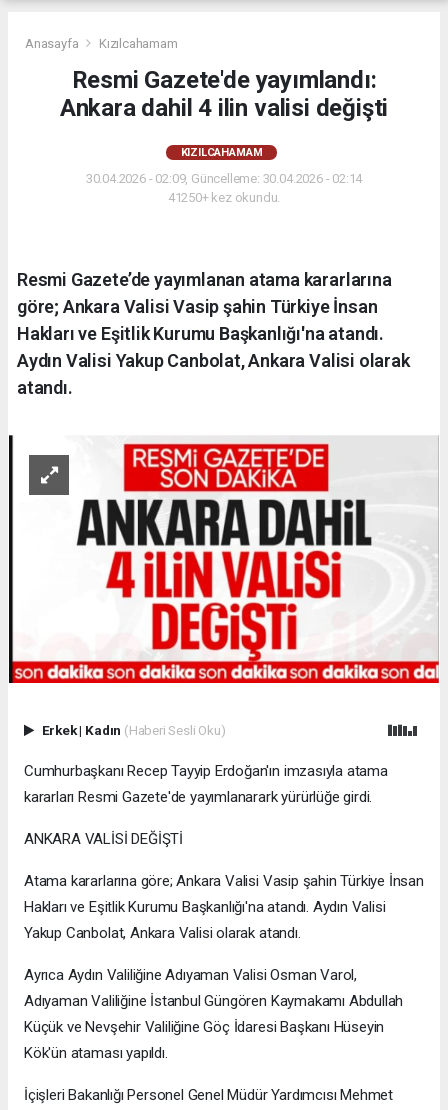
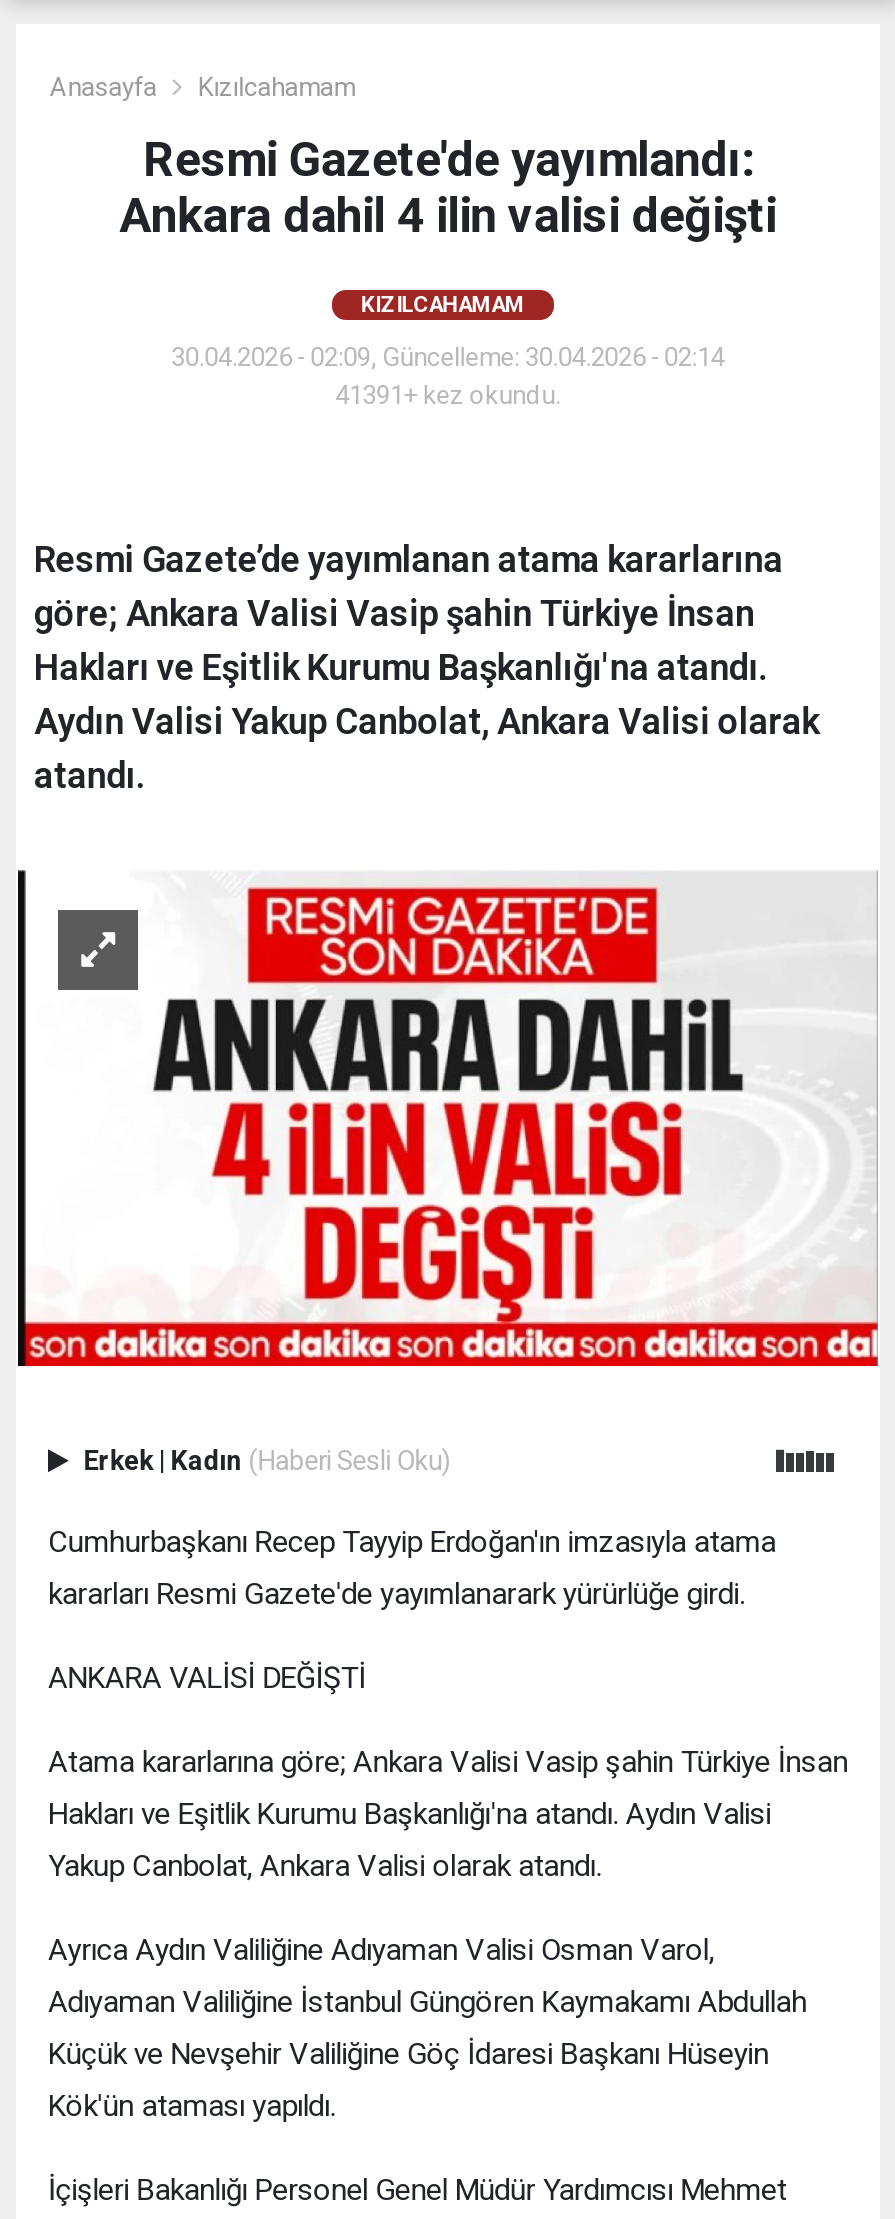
[168,190,280,205] 41250+ kez okundu. -> [335,380,561,410] 41391+ kez okundu.

